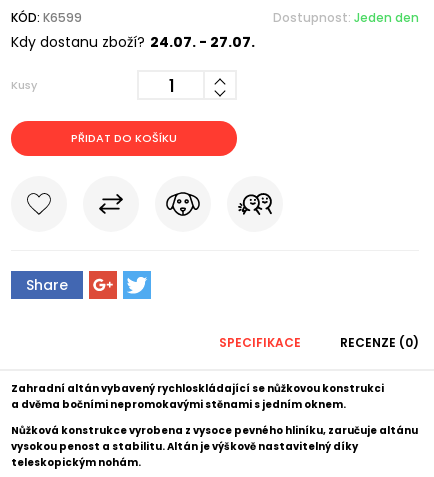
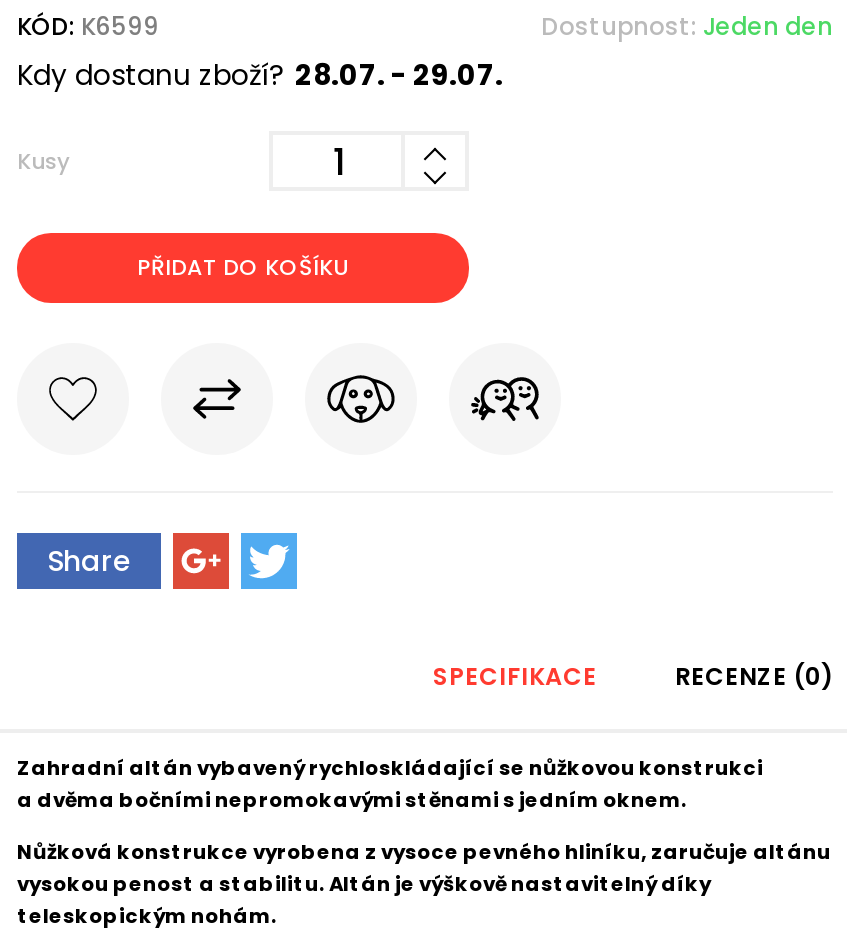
[11,32,255,52] Kdy dostanu zboží? 24.07. - 27.07. -> [17,55,503,95] Kdy dostanu zboží? 28.07. - 29.07.

